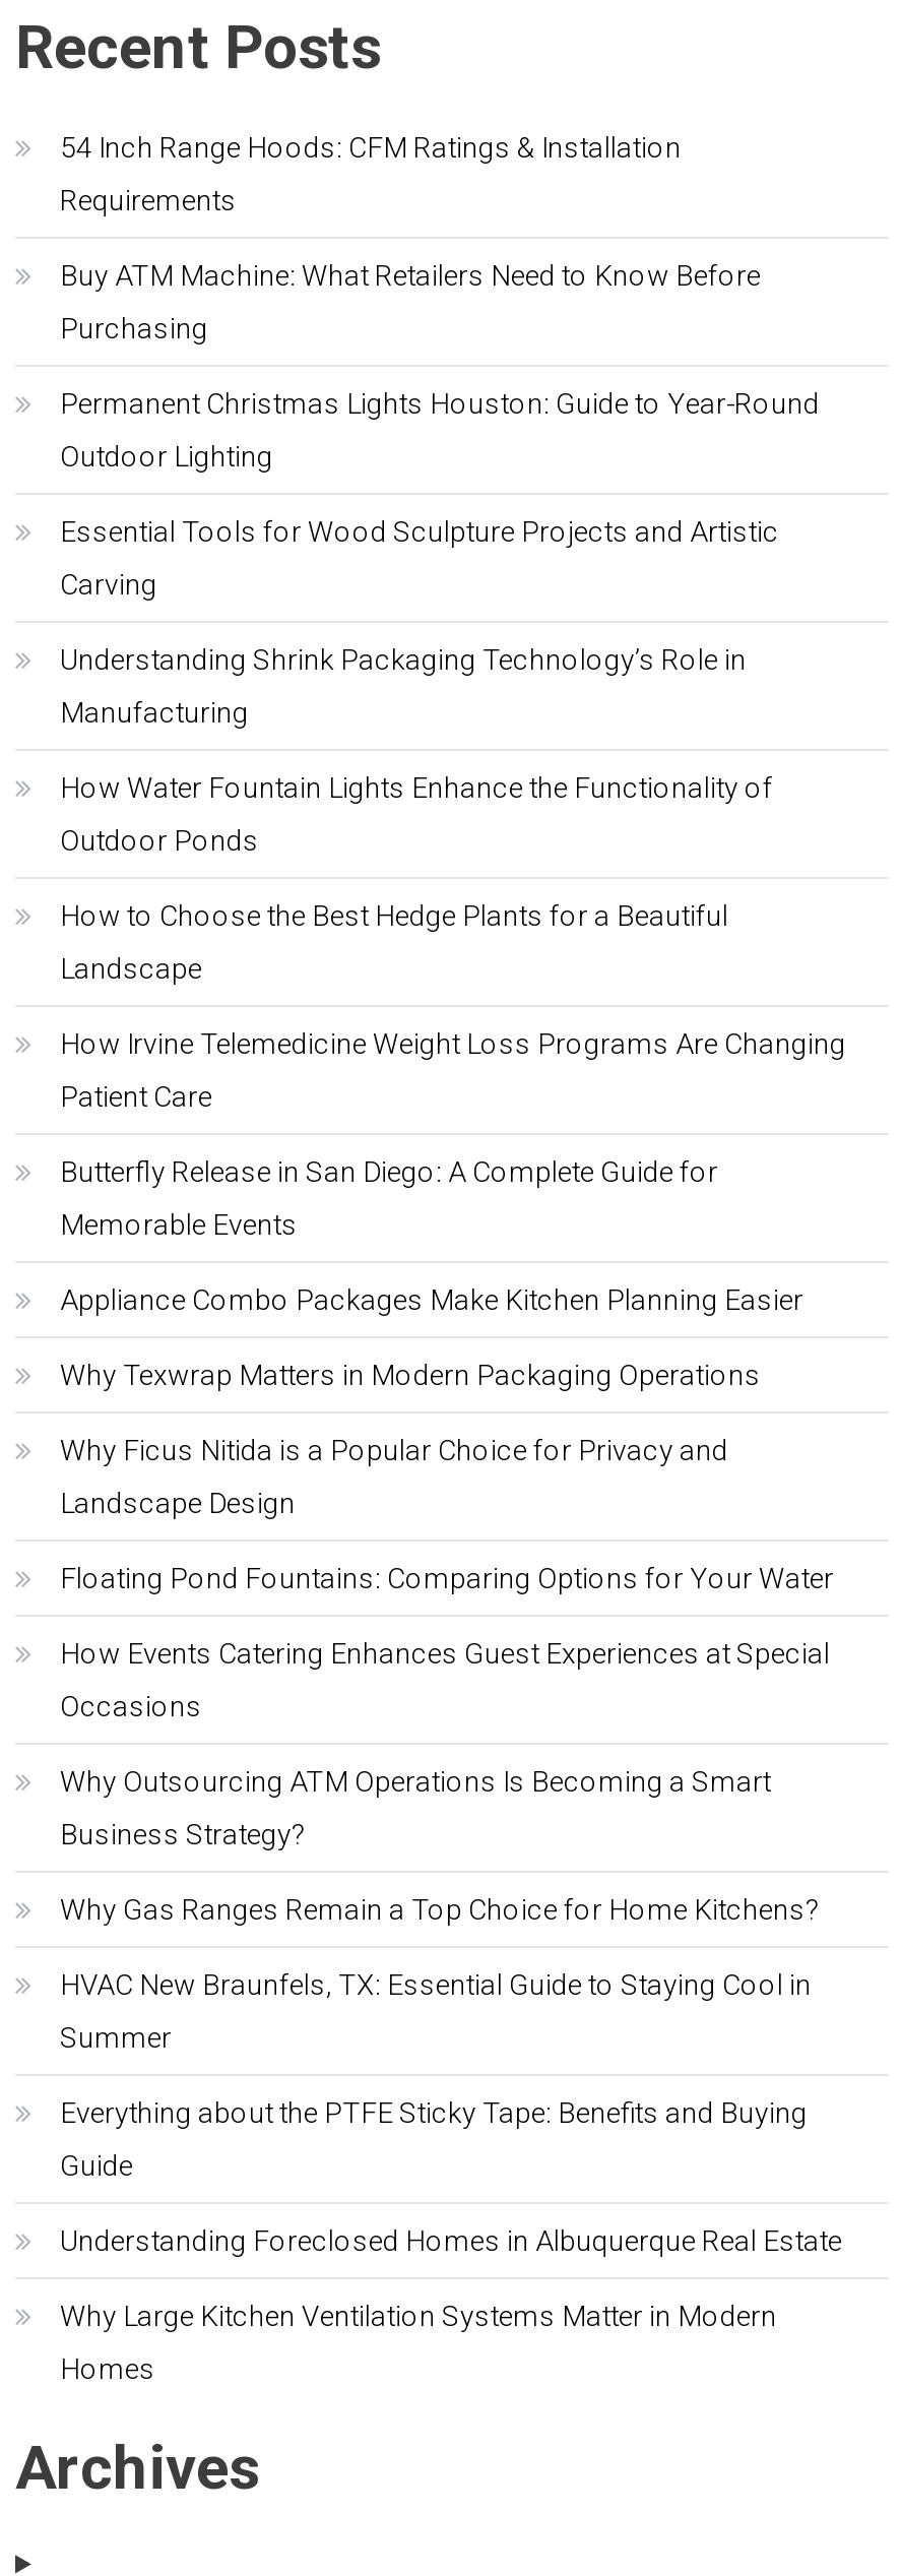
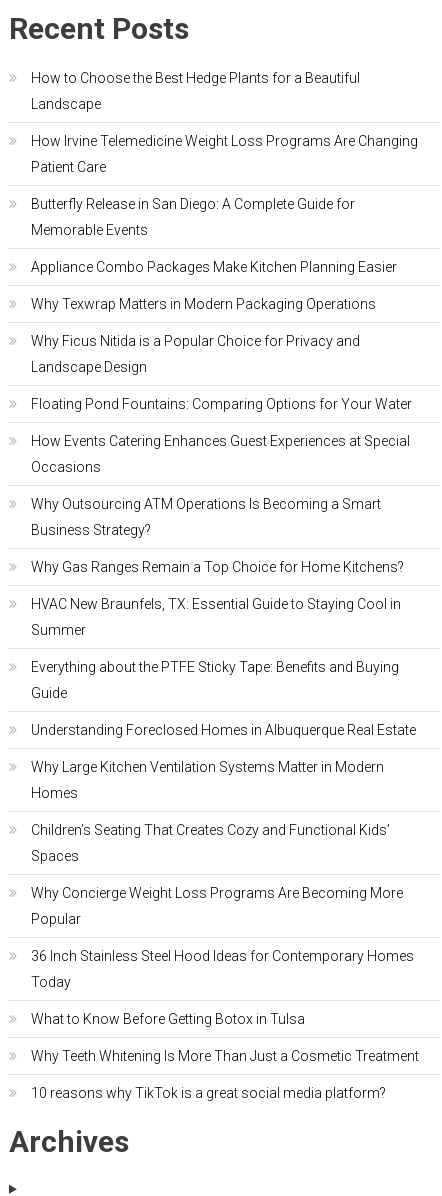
[60,131,820,856] 54 Inch Range Hoods: CFM Ratings & Installation | Requirements | Buy ATM Machine: What Retailers Need to Know Before | Purchasing | Permanent Christmas Lights Houston: Guide to Year-Round | Outdoor Lighting | Essential Tools for Wood Sculpture Projects and Artistic | Carving | Understanding Shrink Packaging Technology’s Role in | Manufacturing | How Water Fountain Lights Enhance the Functionality of | Outdoor Ponds -> none
moved [60,899,846,2385] -> [31,70,418,801]: How to Choose the Best Hedge Plants for a Beautiful | Landscape | How Irvine Telemedicine Weight Loss Programs Are Changing | ... | Why Large Kitchen Ventilation Systems Matter in Modern | Homes
none -> [31,822,419,1101] Children’s Seating That Creates Cozy and Functional Kids’ | Spaces | Why Concierge Weight Loss Programs Are Becoming More | Popular | 36 Inch Stainless Steel Hood Ideas for Contemporary Homes | Today | What to Know Before Getting Botox in Tulsa | Why Teeth Whitening Is More Than Just a Cosmetic Treatment | 10 reasons why TikTok is a great social media platform?

